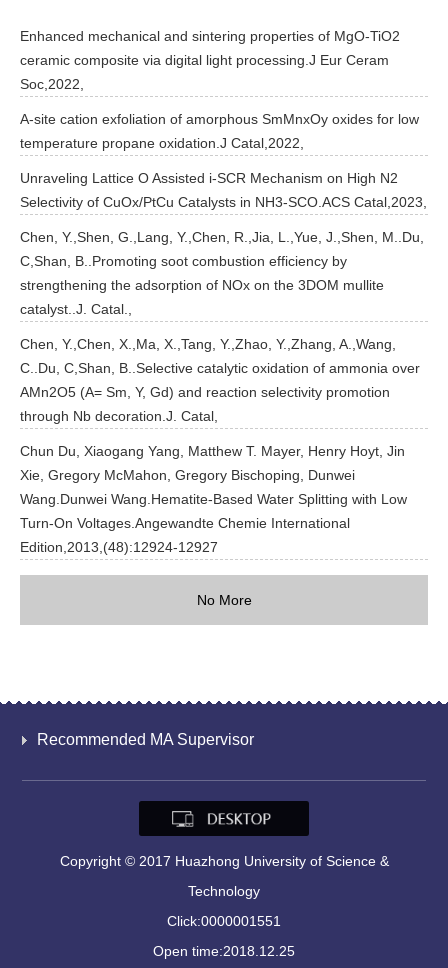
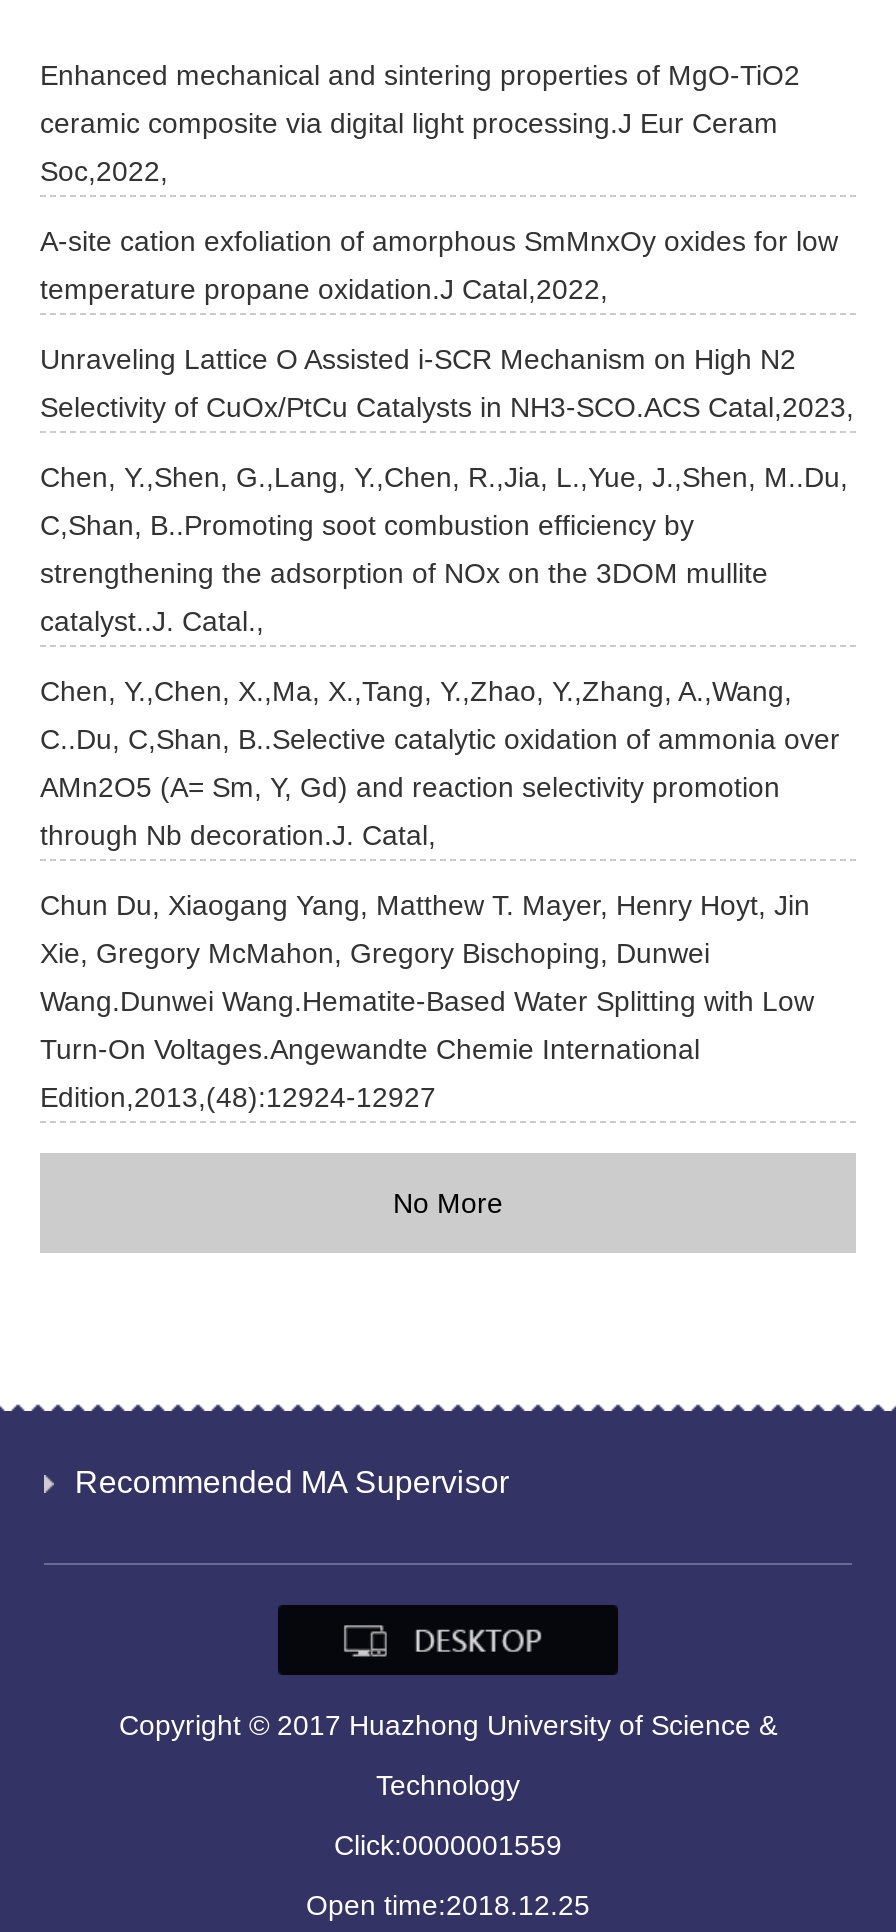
[167,913,281,929] Click:0000001551 -> [334,1830,562,1862] Click:0000001559

